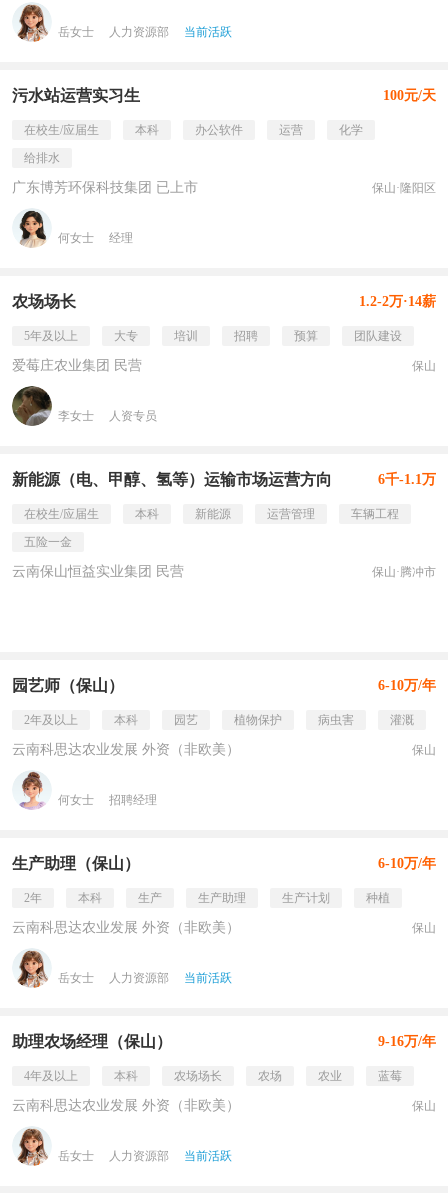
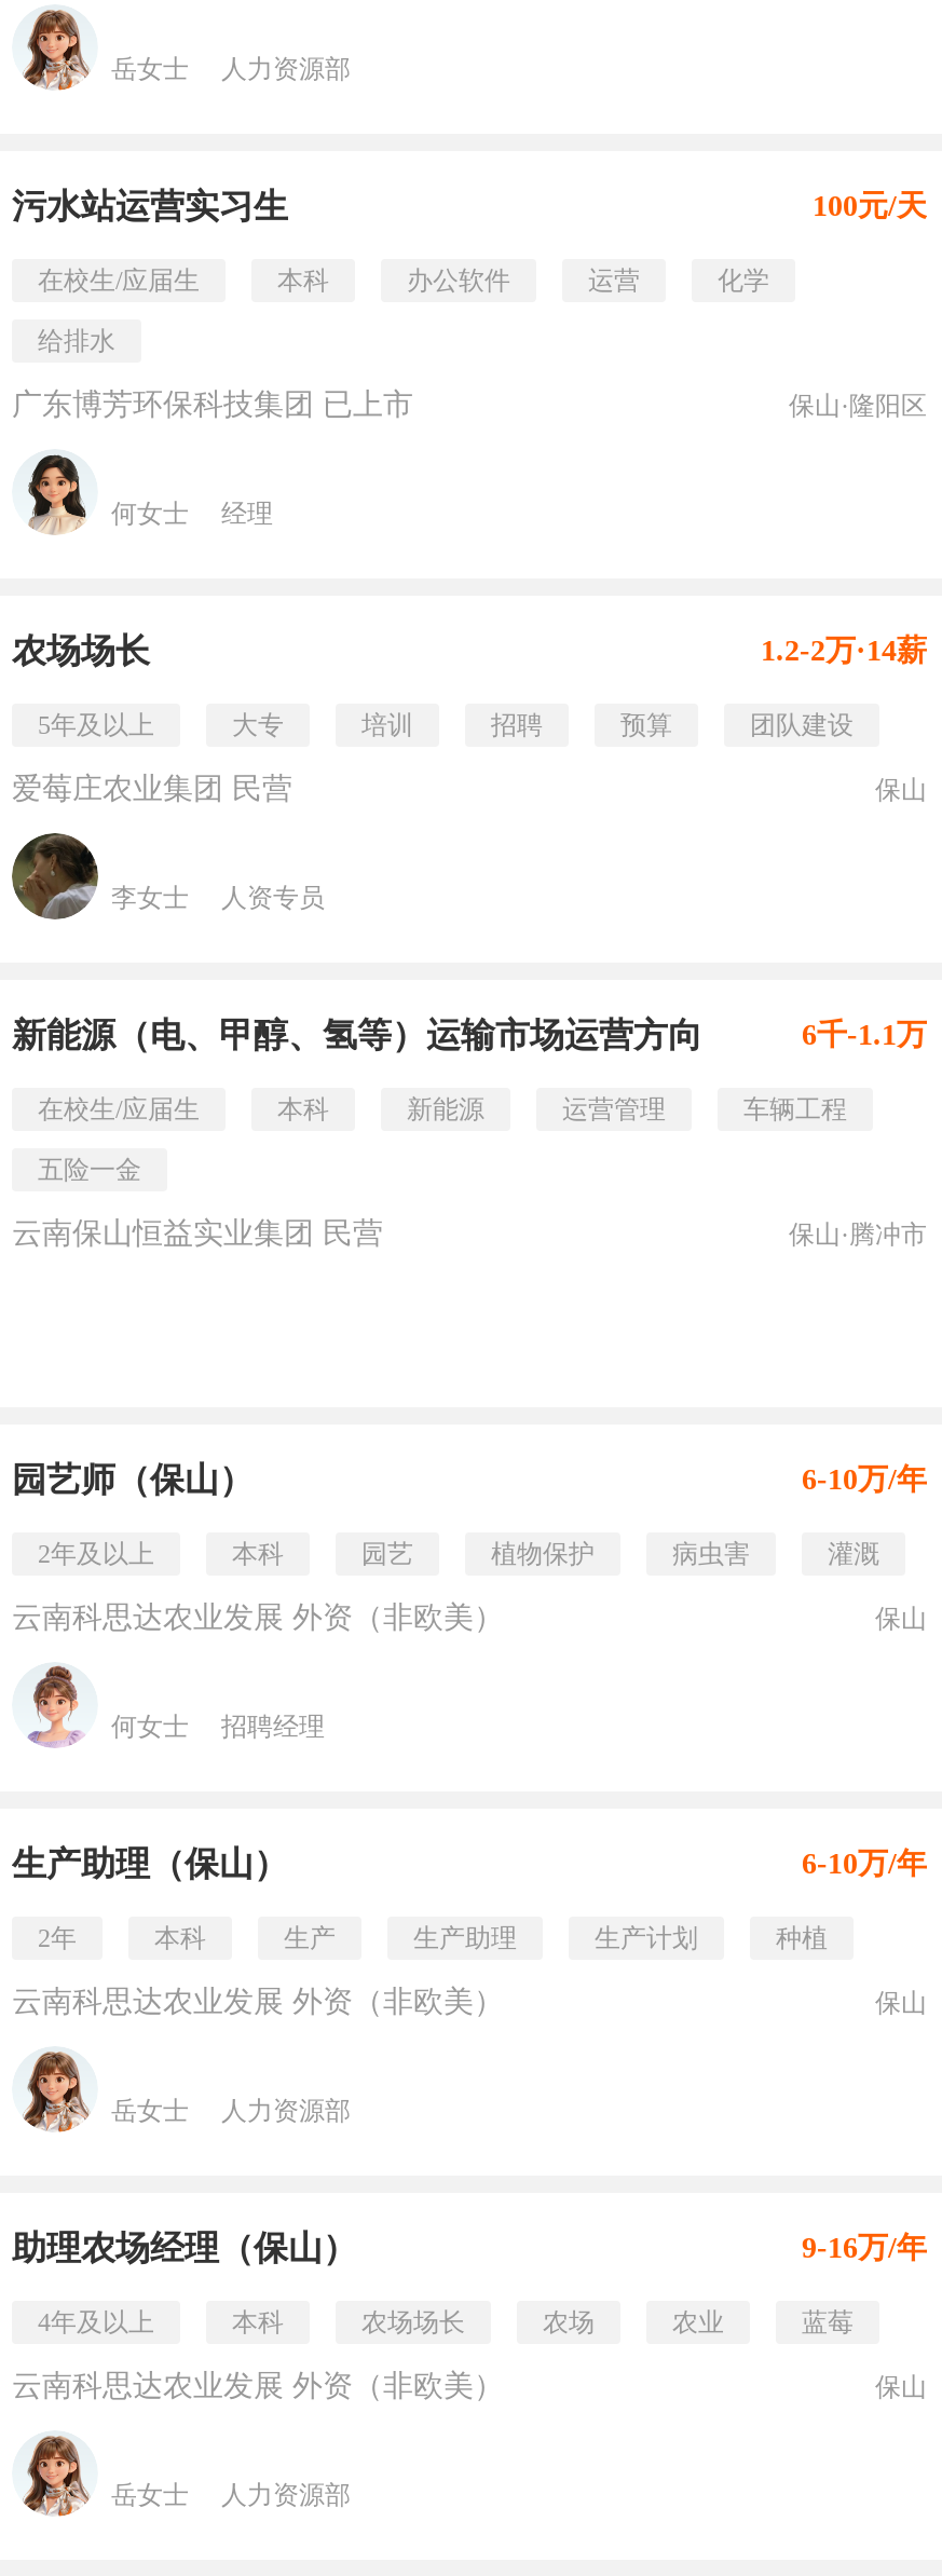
[184,25,232,39] 当前活跃 -> none
[184,971,232,985] 当前活跃 -> none
[184,1149,232,1163] 当前活跃 -> none

